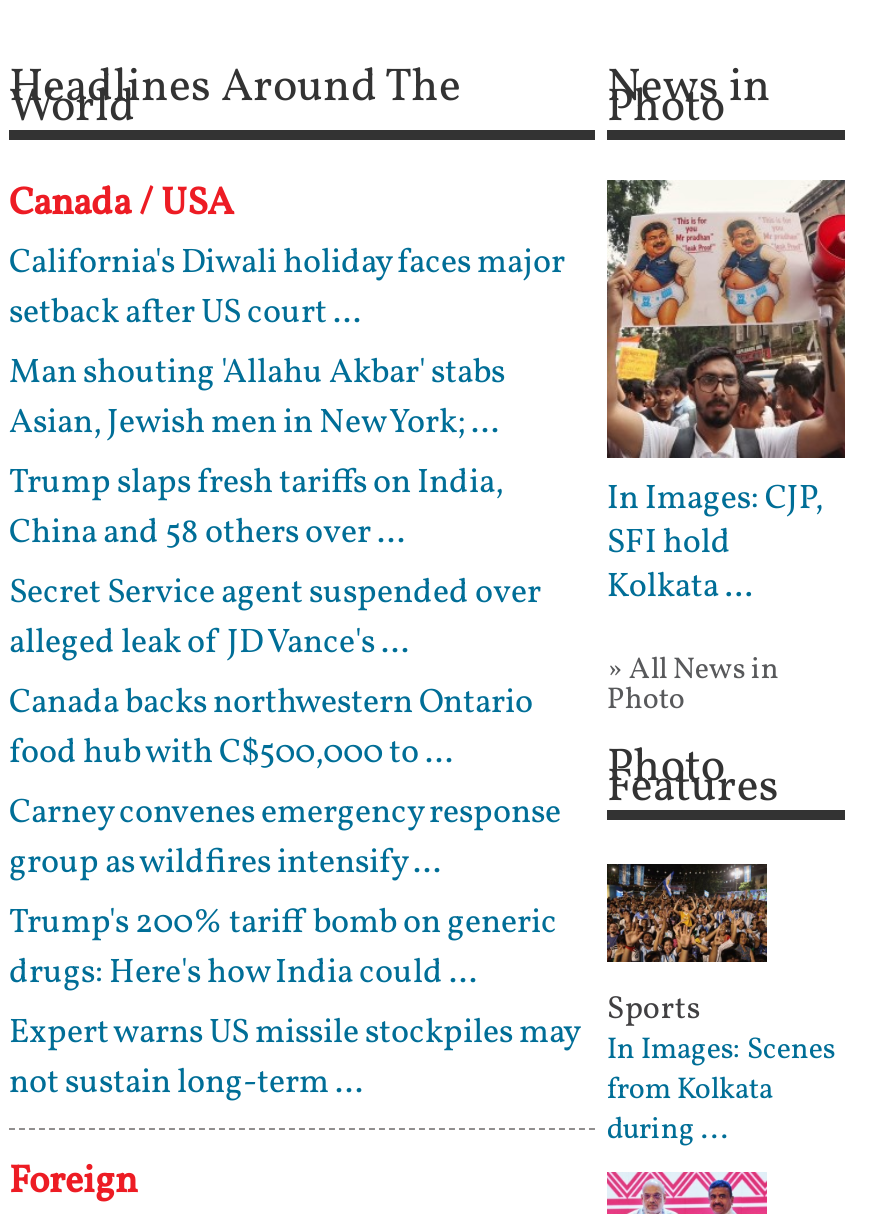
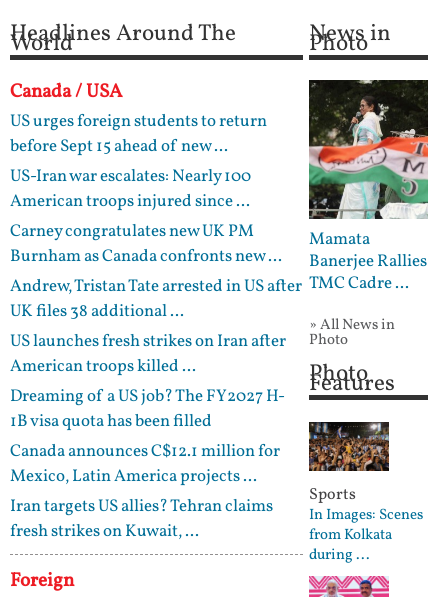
[605,178,847,610] [image] | In Images: CJP, | SFI hold | Kolkata ... -> [308,79,429,295] [image] | Mamata | Banerjee Rallies | TMC Cadre ...
[9,240,579,1106] California's Diwali holiday faces major | setback after US court ... | Man shouting 'Allahu Akbar' stabs | Asian, Jewish men in New York; ... | Trump slaps fresh tariffs on India, | China and 58 others over ... | Secret Service agent suspended over | alleged leak of JD Vance's ... | Canada backs northwestern Ontario | food hub with C$500,000 to ... | Carney convenes emergency response | group as wildfires intensify ... | Trump's 200% tariff bomb on generic | drugs: Here's how India could ... | Expert warns US missile stockpiles may | not sustain long-term ... -> [10,110,302,543] US urges foreign students to return | before Sept 15 ahead of new ... | US-Iran war escalates: Nearly 100 | American troops injured since ... | Carney congratulates new UK PM | Burnham as Canada confronts new ... | Andrew, Tristan Tate arrested in US after | UK files 38 additional ... | US launches fresh strikes on Iran after | American troops killed ... | Dreaming of a US job? The FY2027 H- | 1B visa quota has been filled | Canada announces C$12.1 million for | Mexico, Latin America projects ... | Iran targets US allies? Tehran claims | fresh strikes on Kuwait, ...

